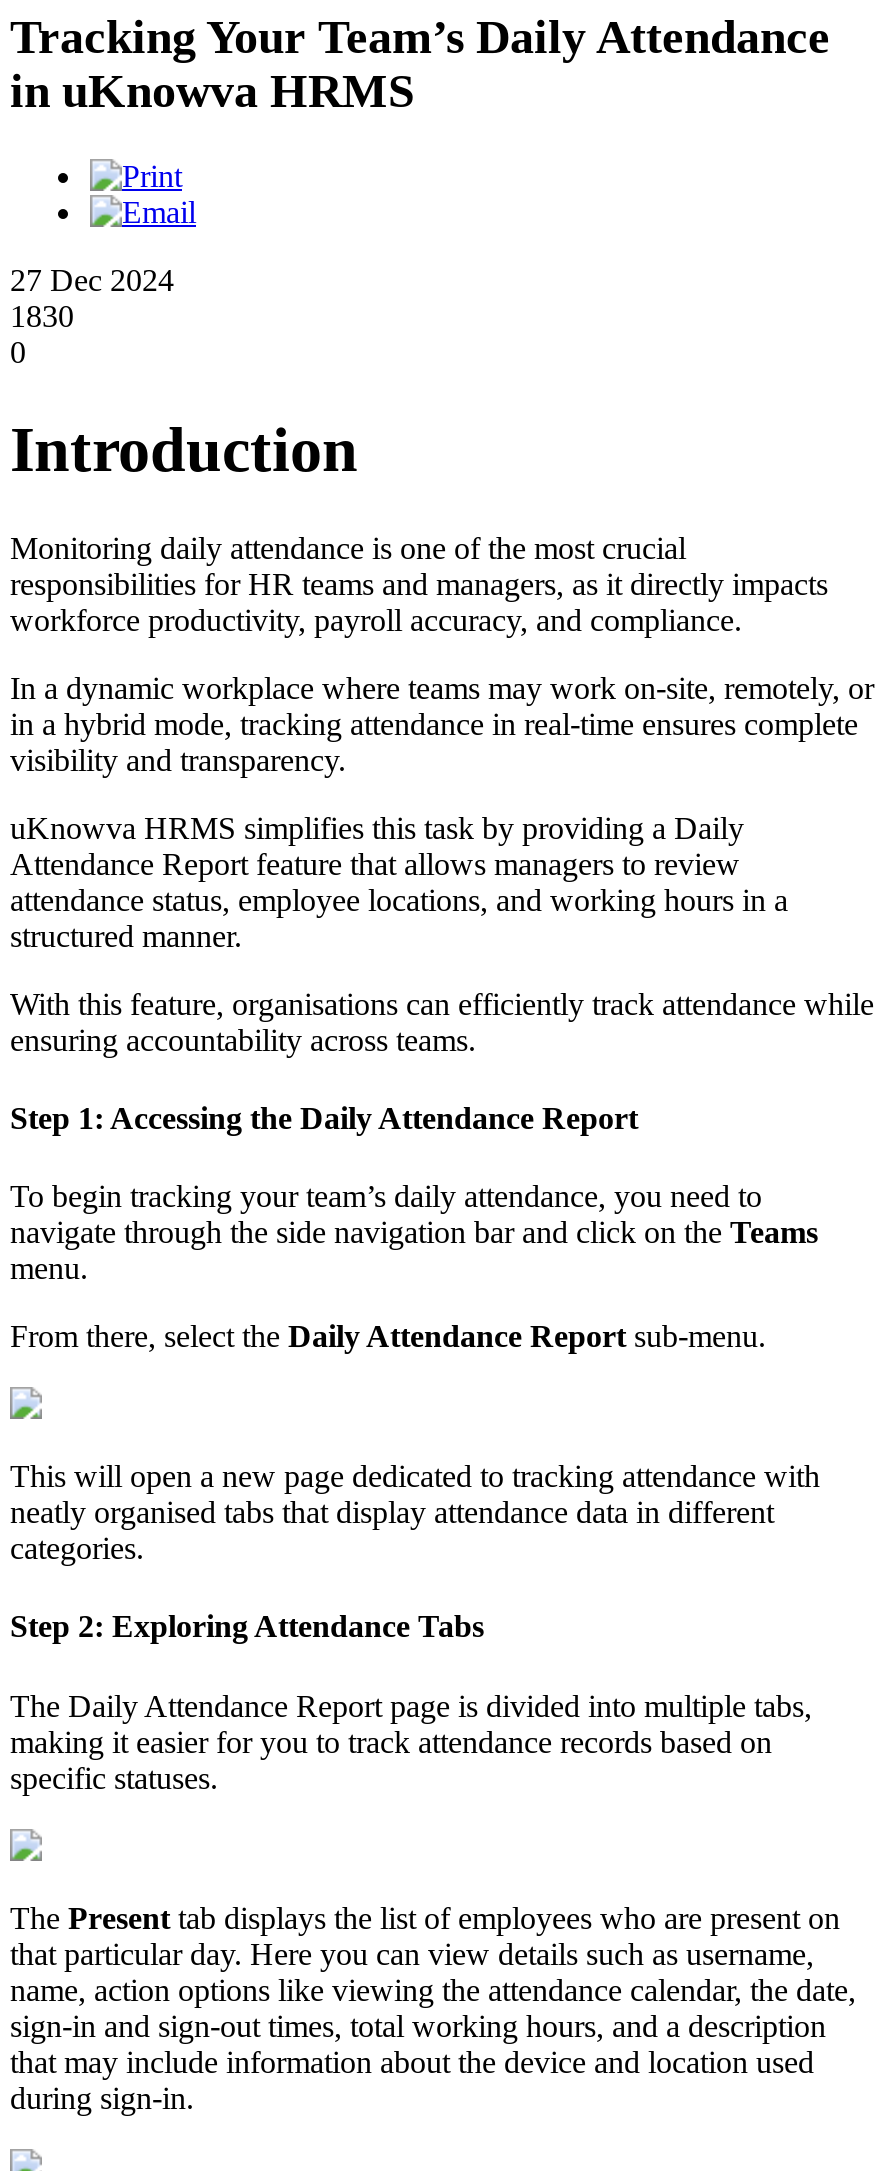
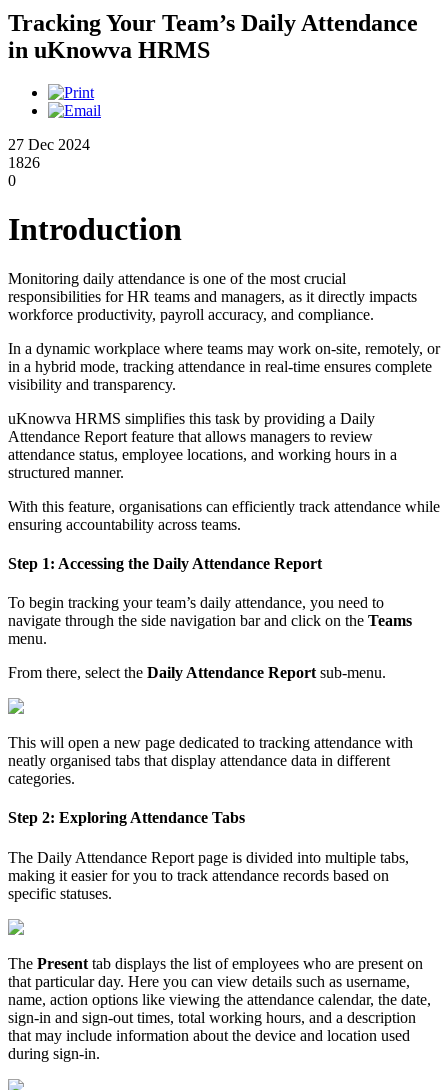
[10,299,74,333] 1830 -> [8,154,40,171] 1826

